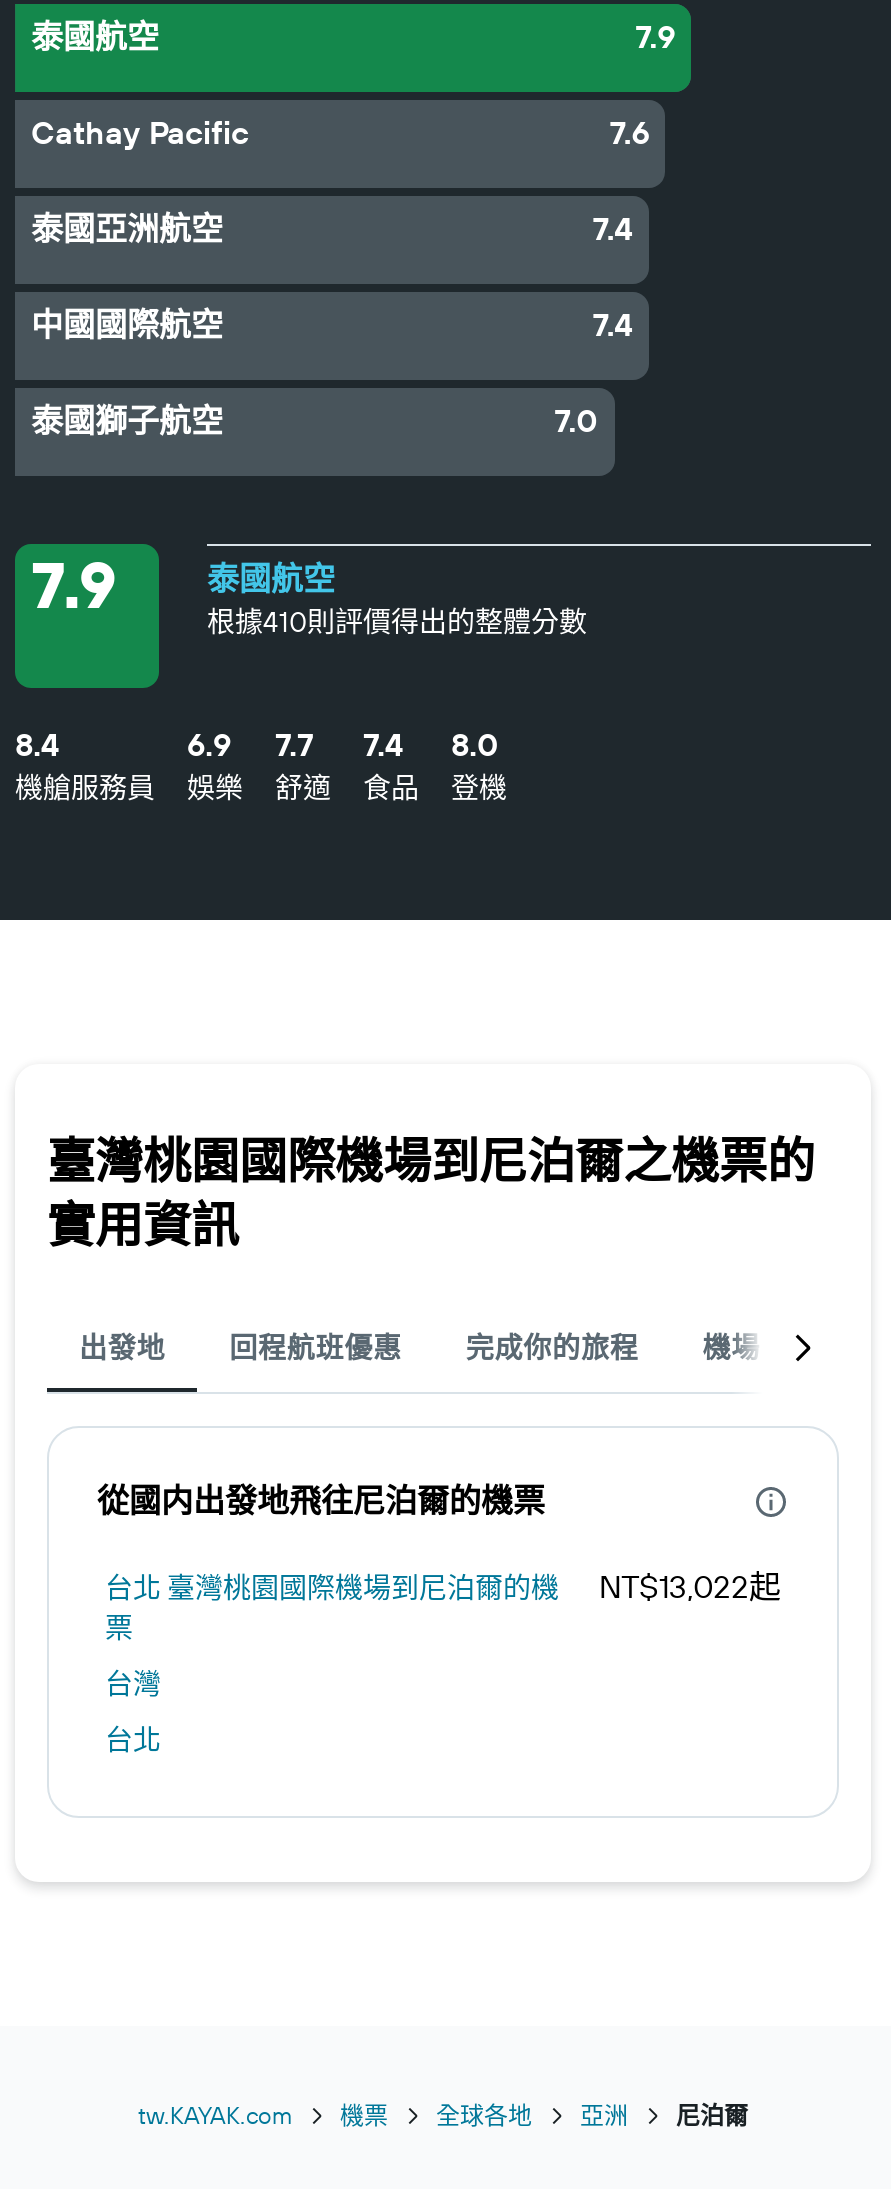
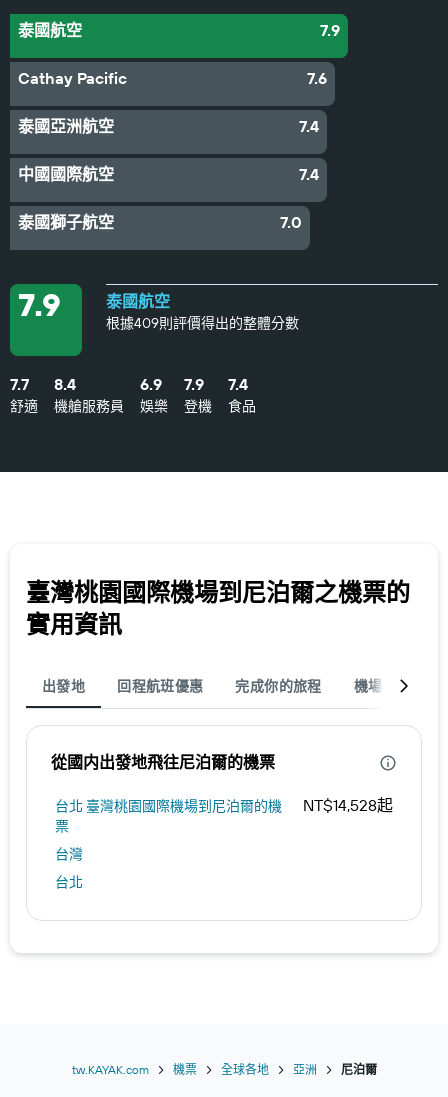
[207,604,587,640] 根據410則評價得出的整體分數 -> [10,314,299,415] 根據409則評價得出的整體分數 | 7.7 | 舒適
[275,724,331,806] 7.7 | 舒適 -> [184,374,212,415] 7.9 | 登機
[451,724,507,806] 8.0 | 登機 -> none
[105,1566,781,1606] 台北 臺灣桃園國際機場到尼泊爾的機 NT$13,022起 -> [55,795,393,815] 台北 臺灣桃園國際機場到尼泊爾的機 NT$14,528起

